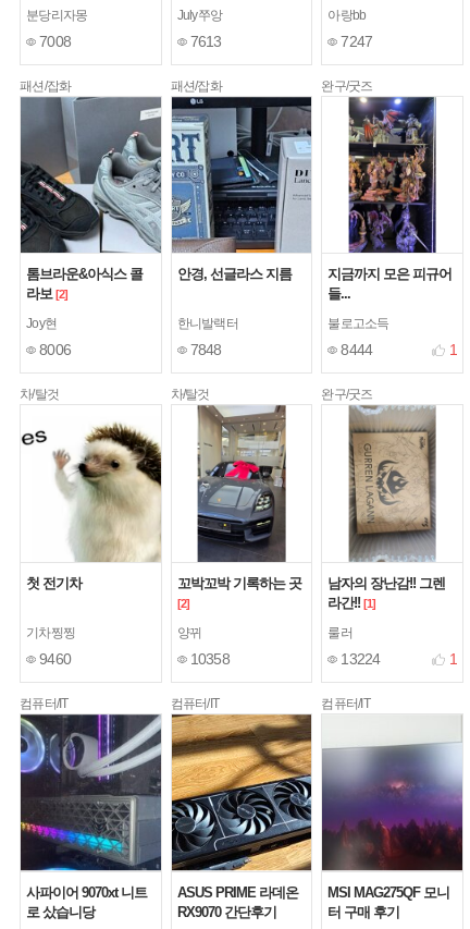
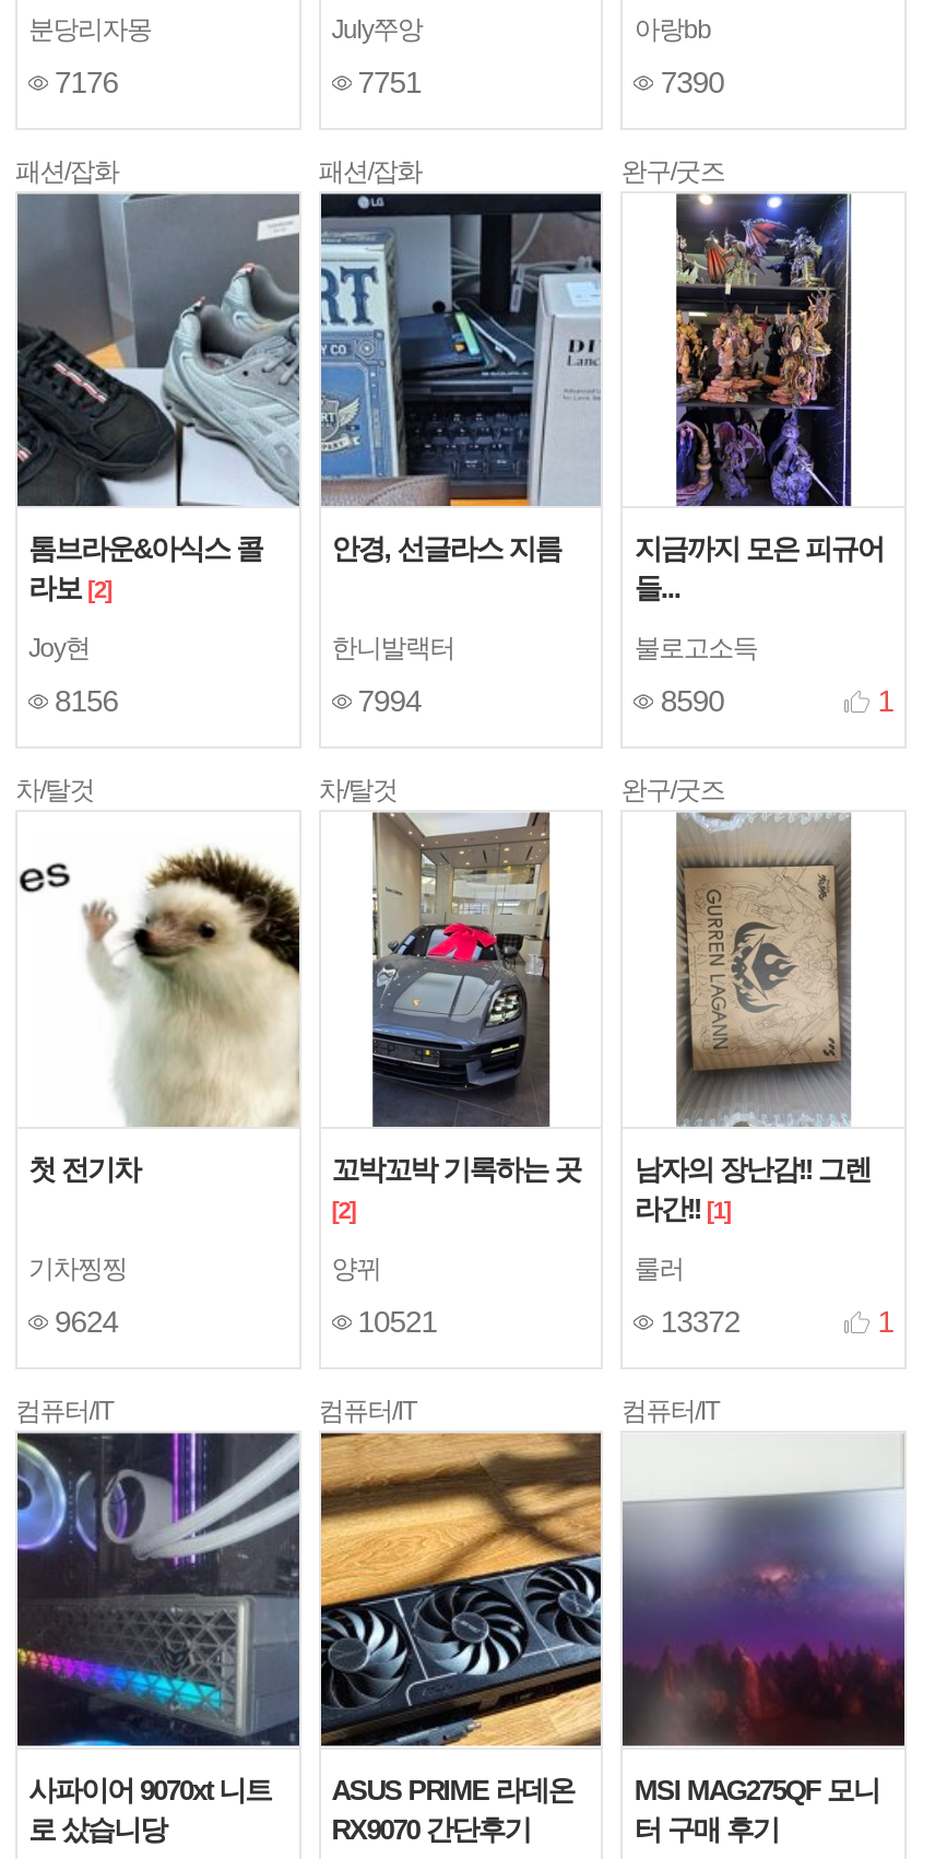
[39,32,71,50] 7008 -> [55,64,118,99] 7176
[190,32,222,50] 7613 -> [358,64,421,99] 7751
[341,32,373,50] 7247 -> [661,64,724,99] 7390
[39,341,71,359] 8006 -> [55,684,118,719] 8156
[190,341,222,359] 7848 -> [358,684,421,719] 7994
[341,341,373,359] 8444 -> [661,684,724,719] 8590
[39,650,71,668] 9460 -> [55,1304,118,1339] 9624
[190,650,230,668] 10358 -> [358,1304,437,1339] 10521
[341,650,380,668] 13224 -> [661,1304,740,1339] 13372

